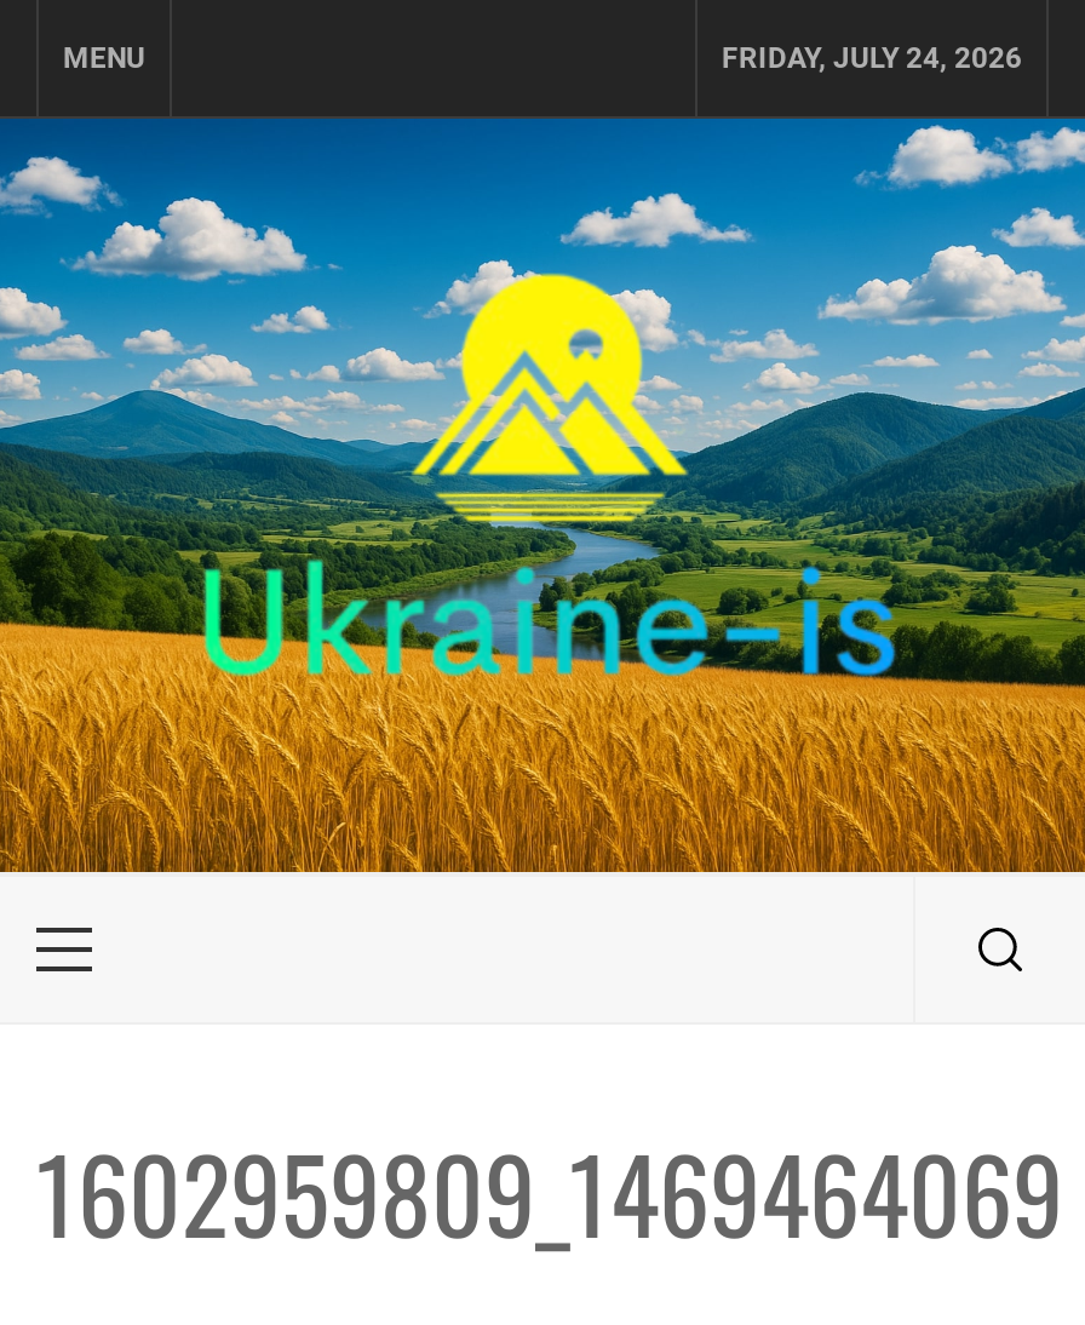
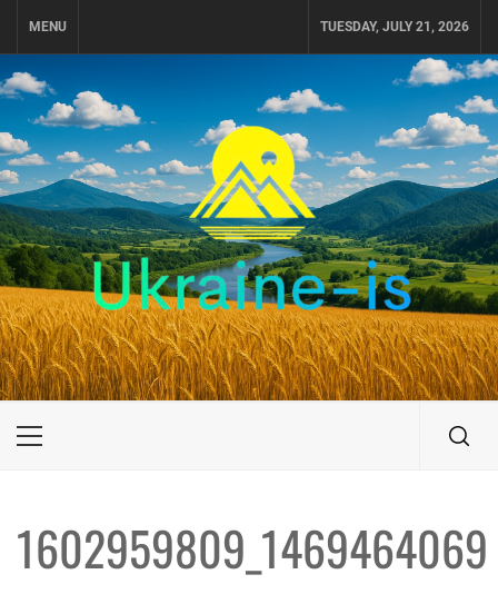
[722,41,1022,75] FRIDAY, JULY 24, 2026 -> [320,19,469,34] TUESDAY, JULY 21, 2026

